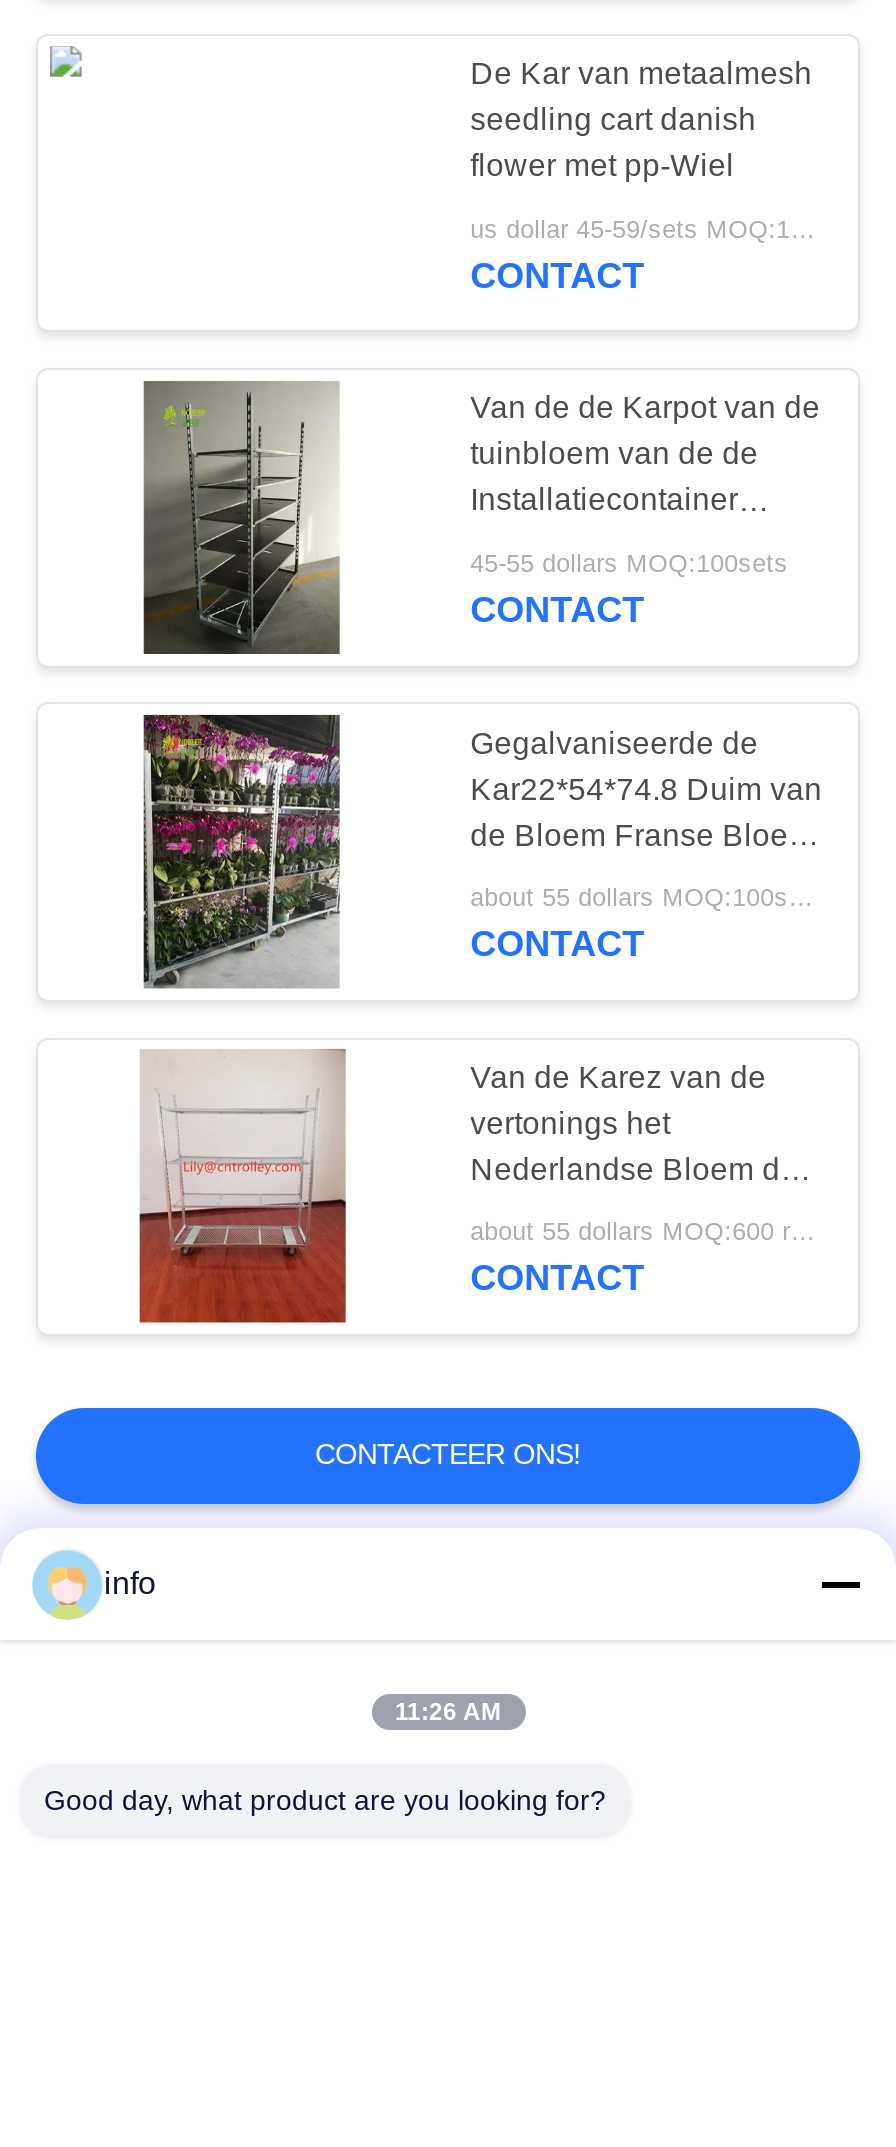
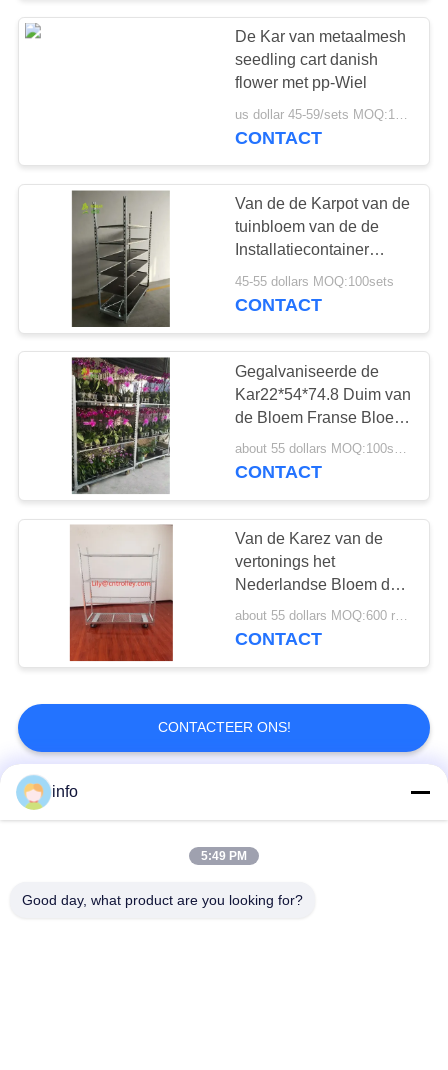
[395,1698,501,1726] 11:26 AM -> [201,849,247,863] 5:49 PM

